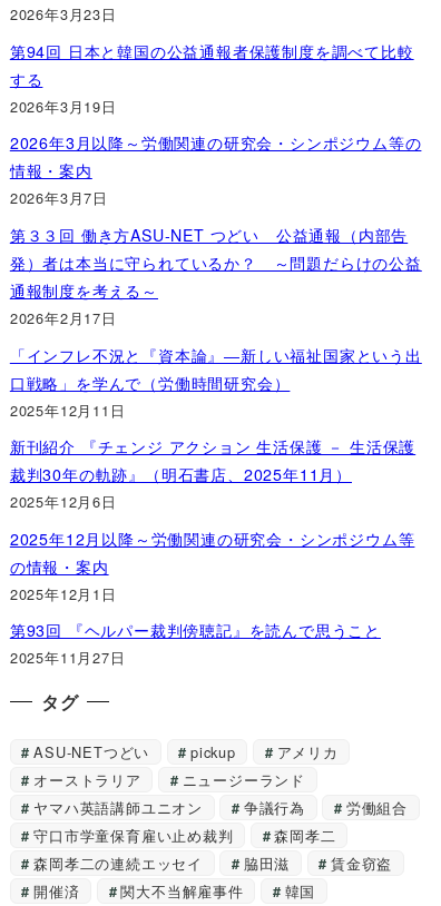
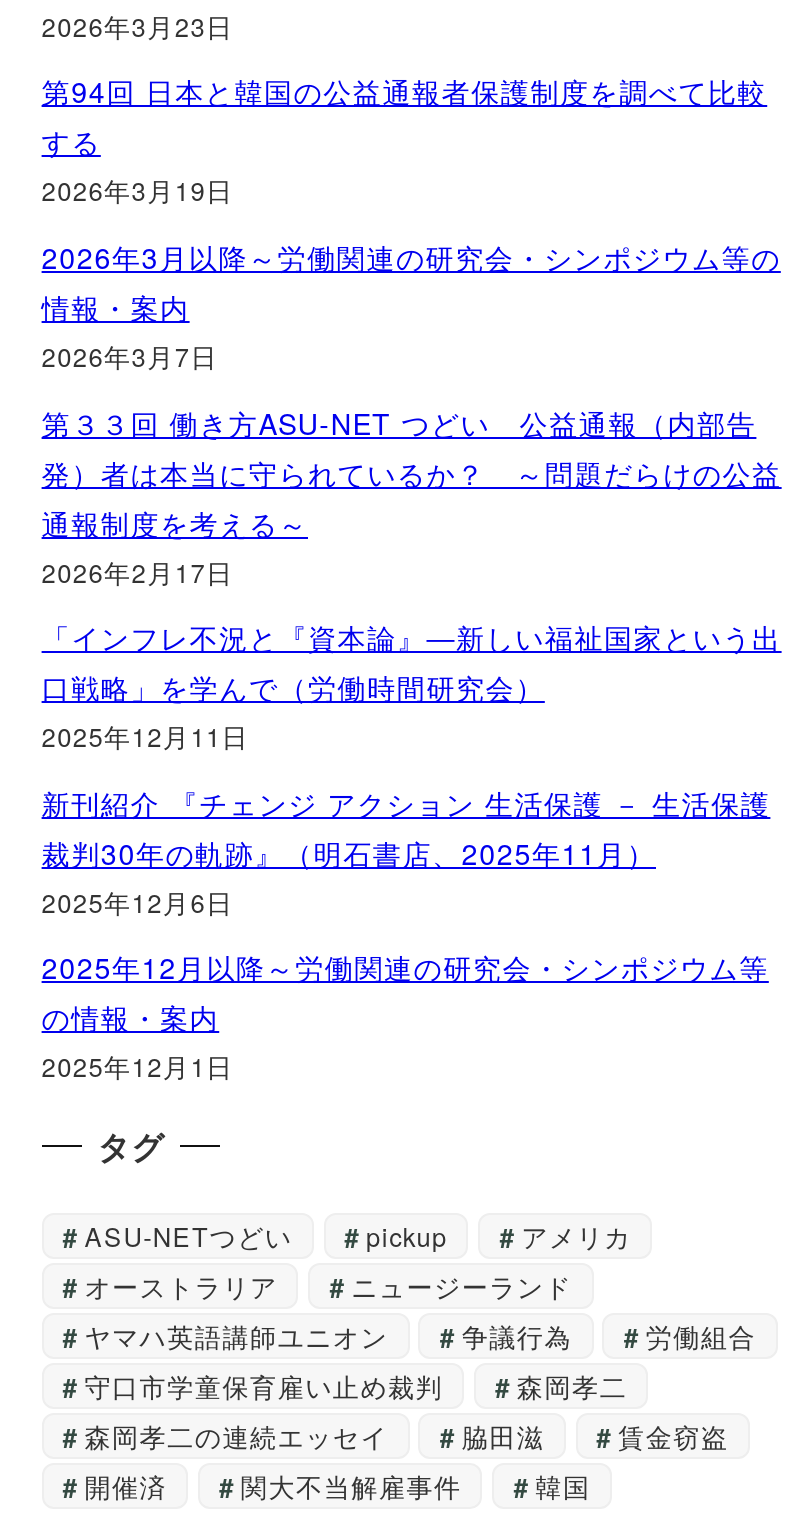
[10,619,381,668] 第93回 『ヘルパー裁判傍聴記』を読んで思うこと | 2025年11月27日 -> none

